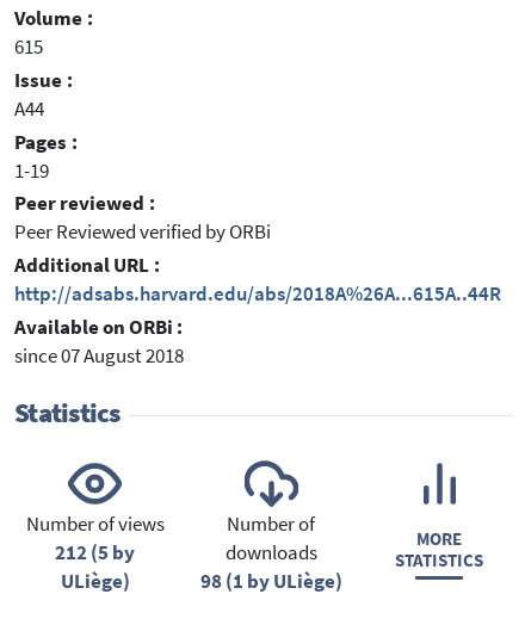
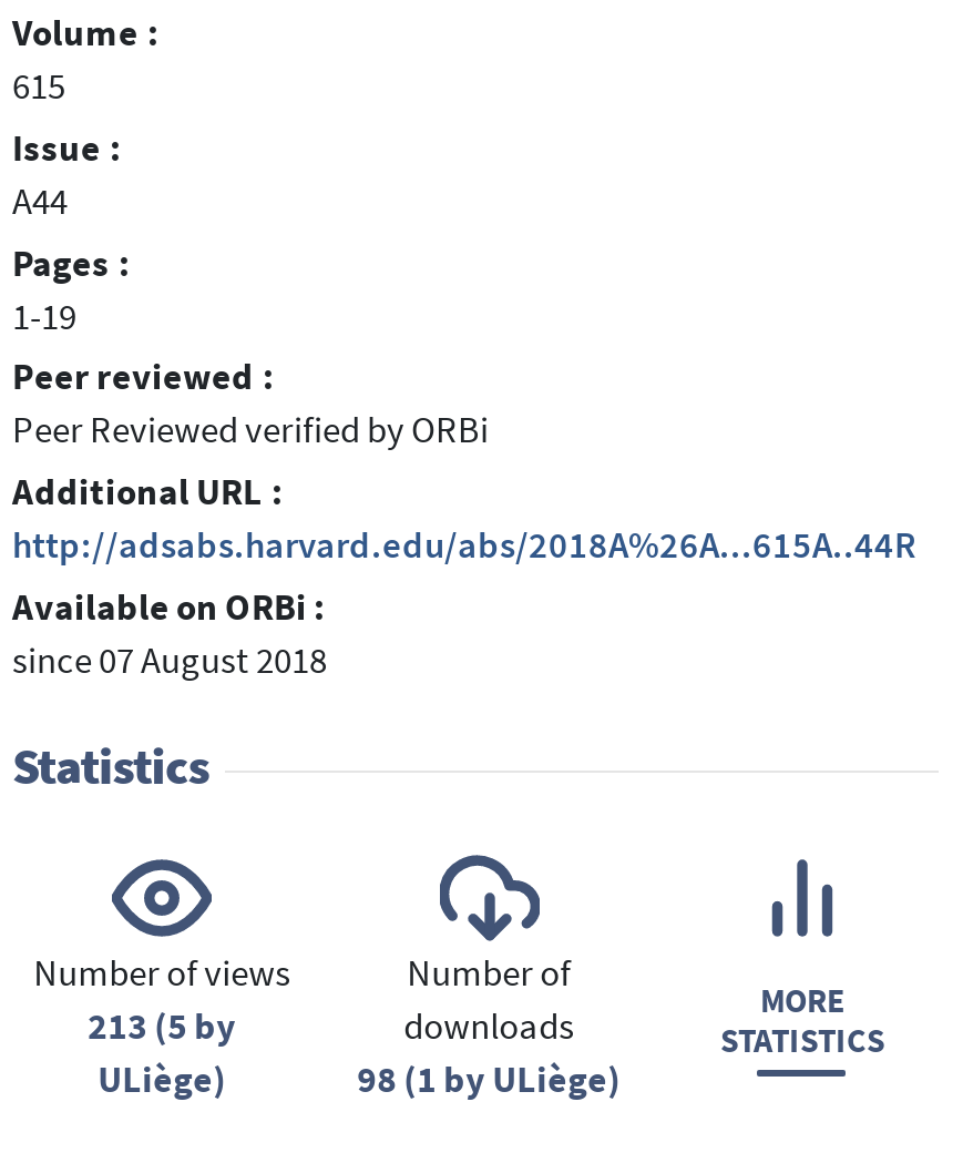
[55,540,135,565] 212 (5 by -> [88,1003,236,1050] 213 (5 by

